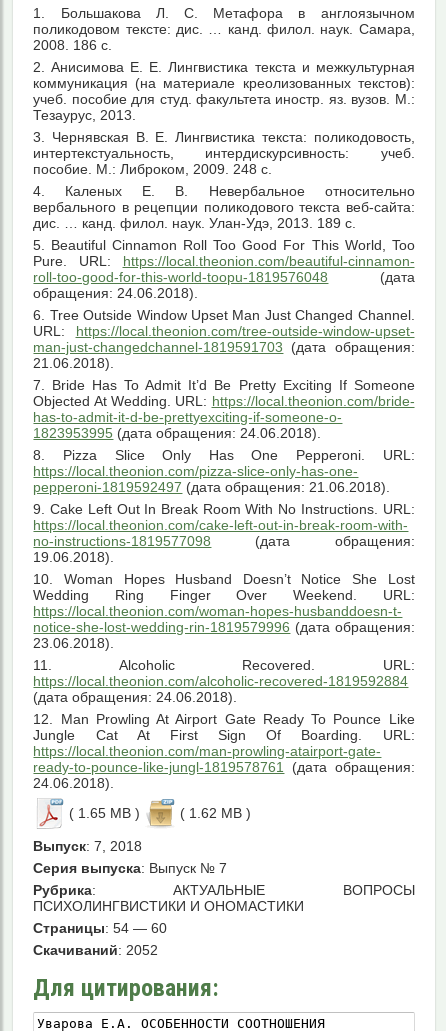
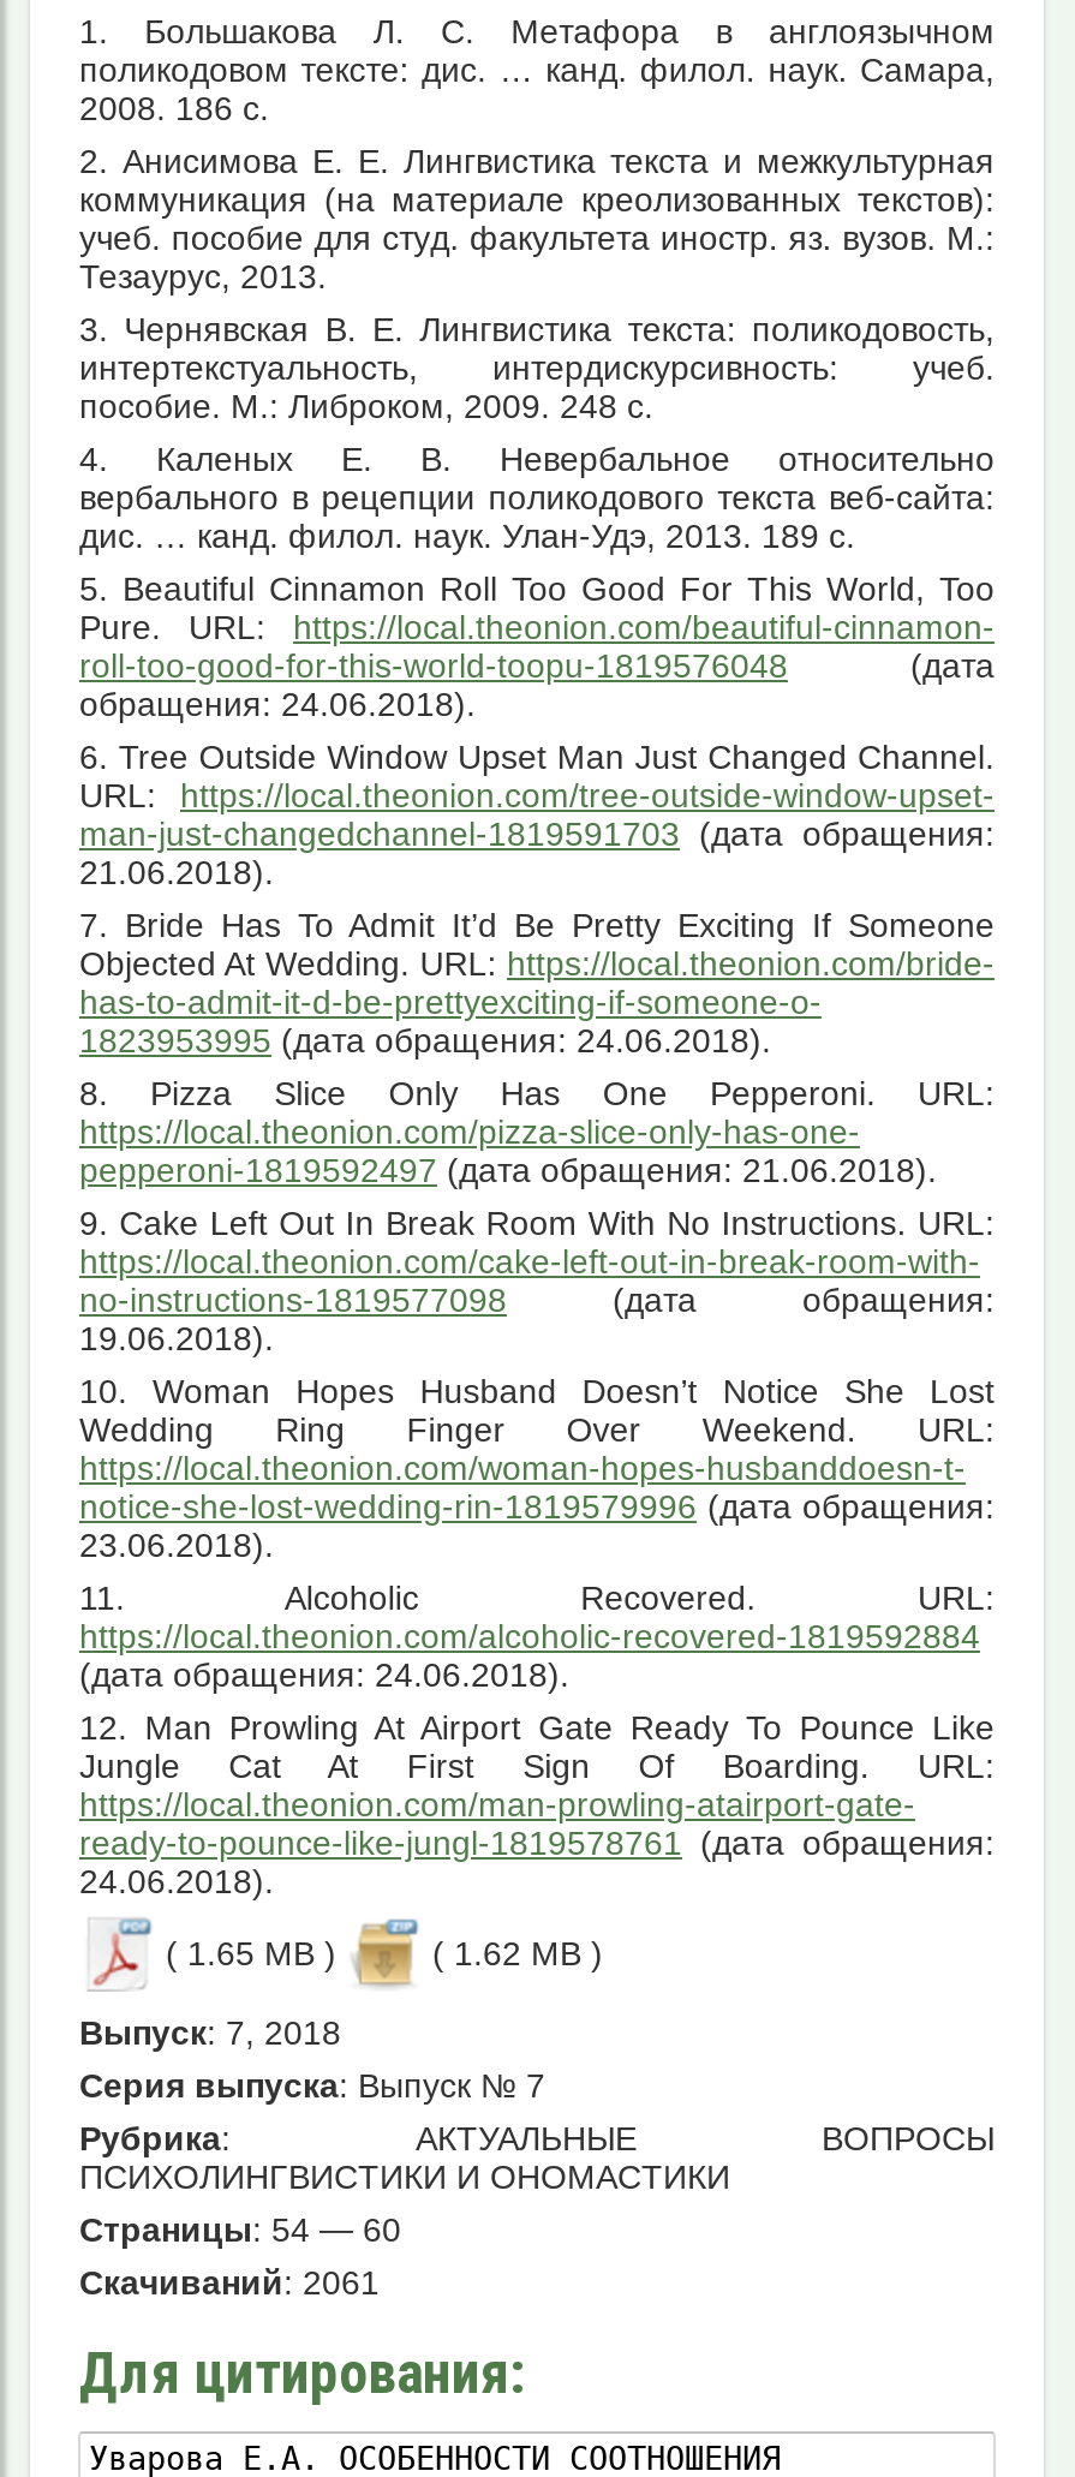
[33,942,158,958] Скачиваний: 2052 -> [79,2263,380,2302] Скачиваний: 2061

